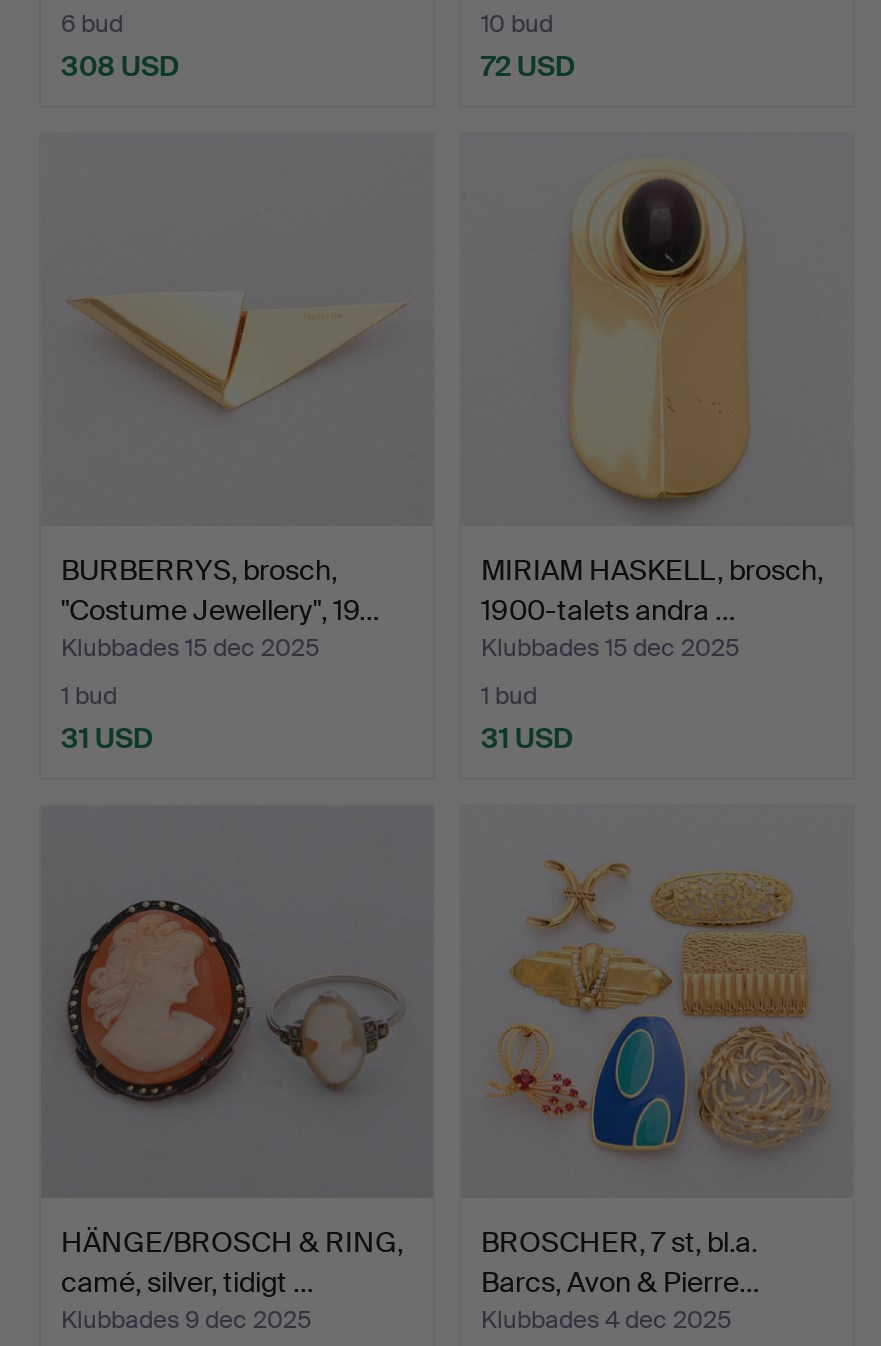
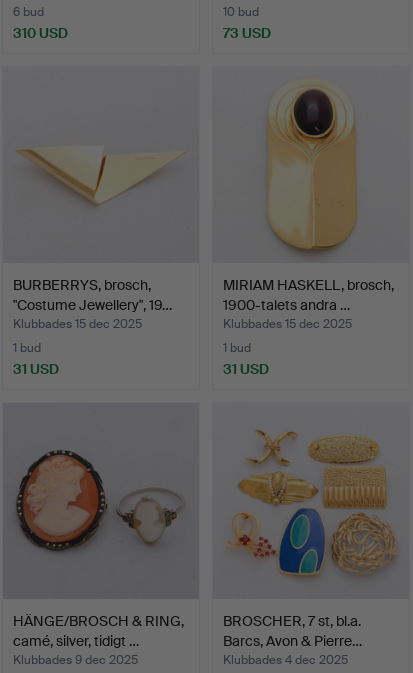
[61,48,179,84] 308 USD -> [13,24,68,42] 310 USD
[481,48,575,84] 72 USD -> [223,24,271,42] 73 USD

